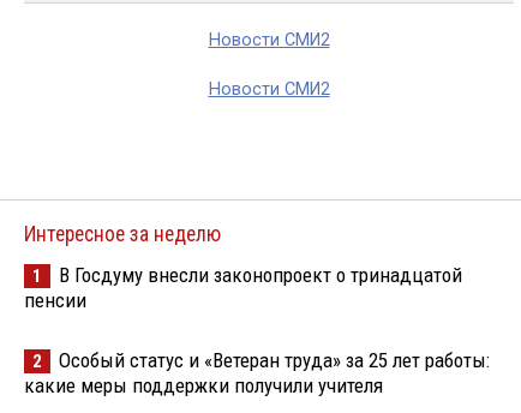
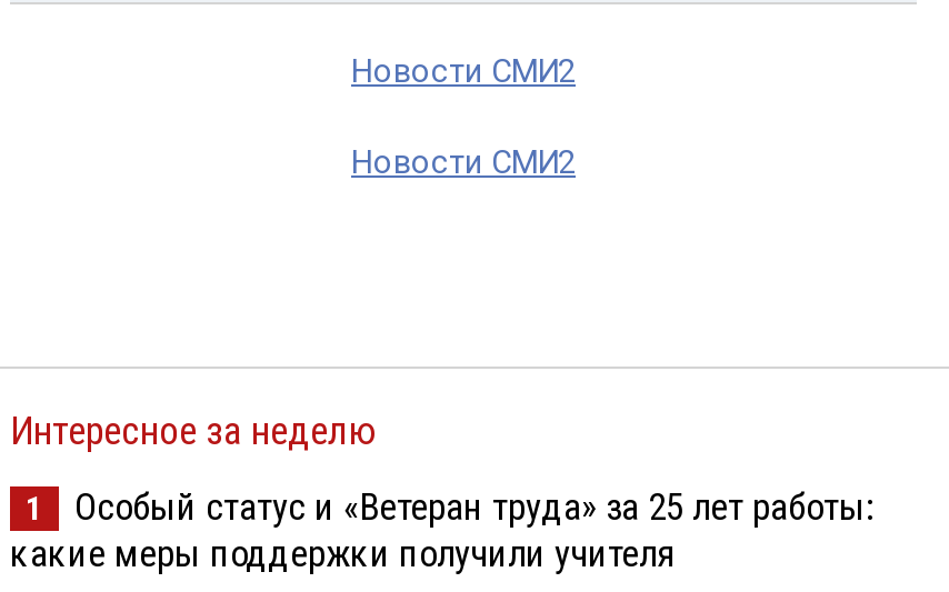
[24,263,462,372] В Госдуму внесли законопроект о тринадцатой | пенсии | 2 -> none

